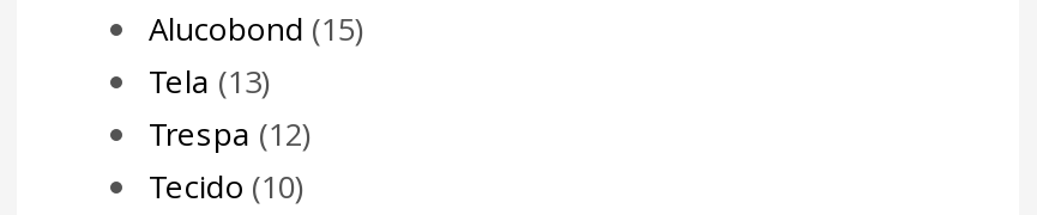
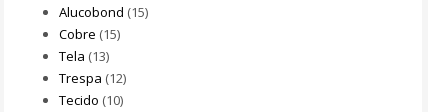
none -> [59,25,120,43] Cobre (15)

